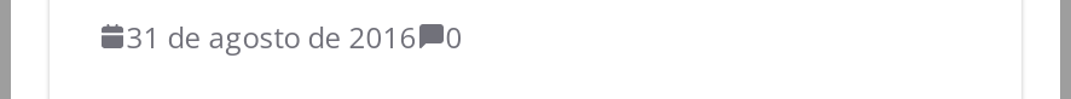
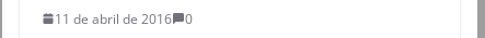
[126,16,462,57] 31 de agosto de 2016 0 -> [54,9,192,28] 11 de abril de 2016 0

